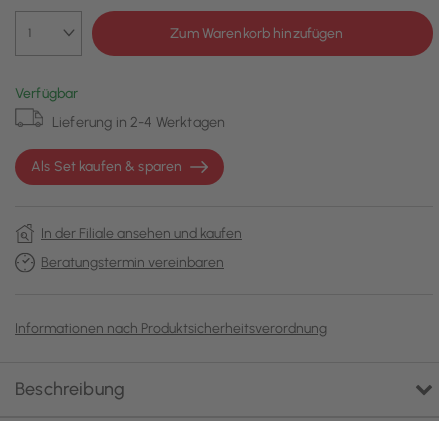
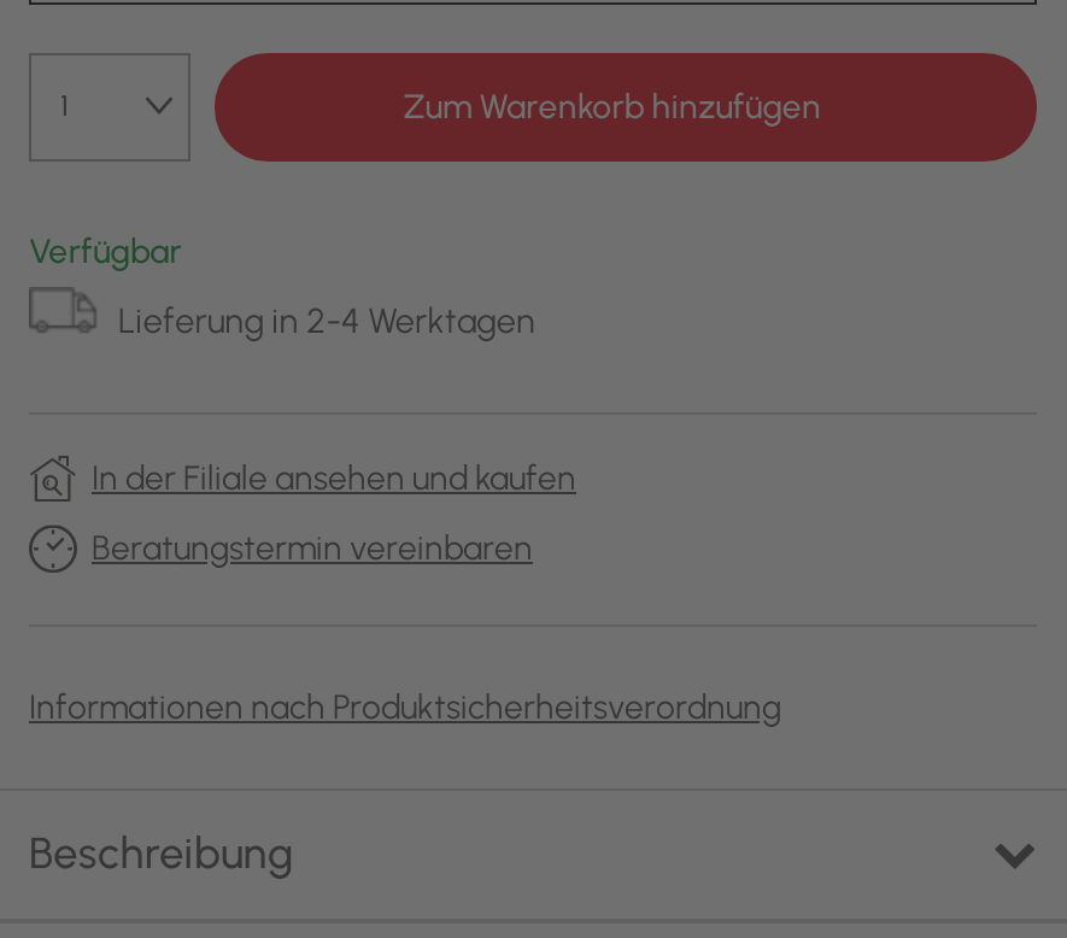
[31,158,182,175] Als Set kaufen & sparen -> none

